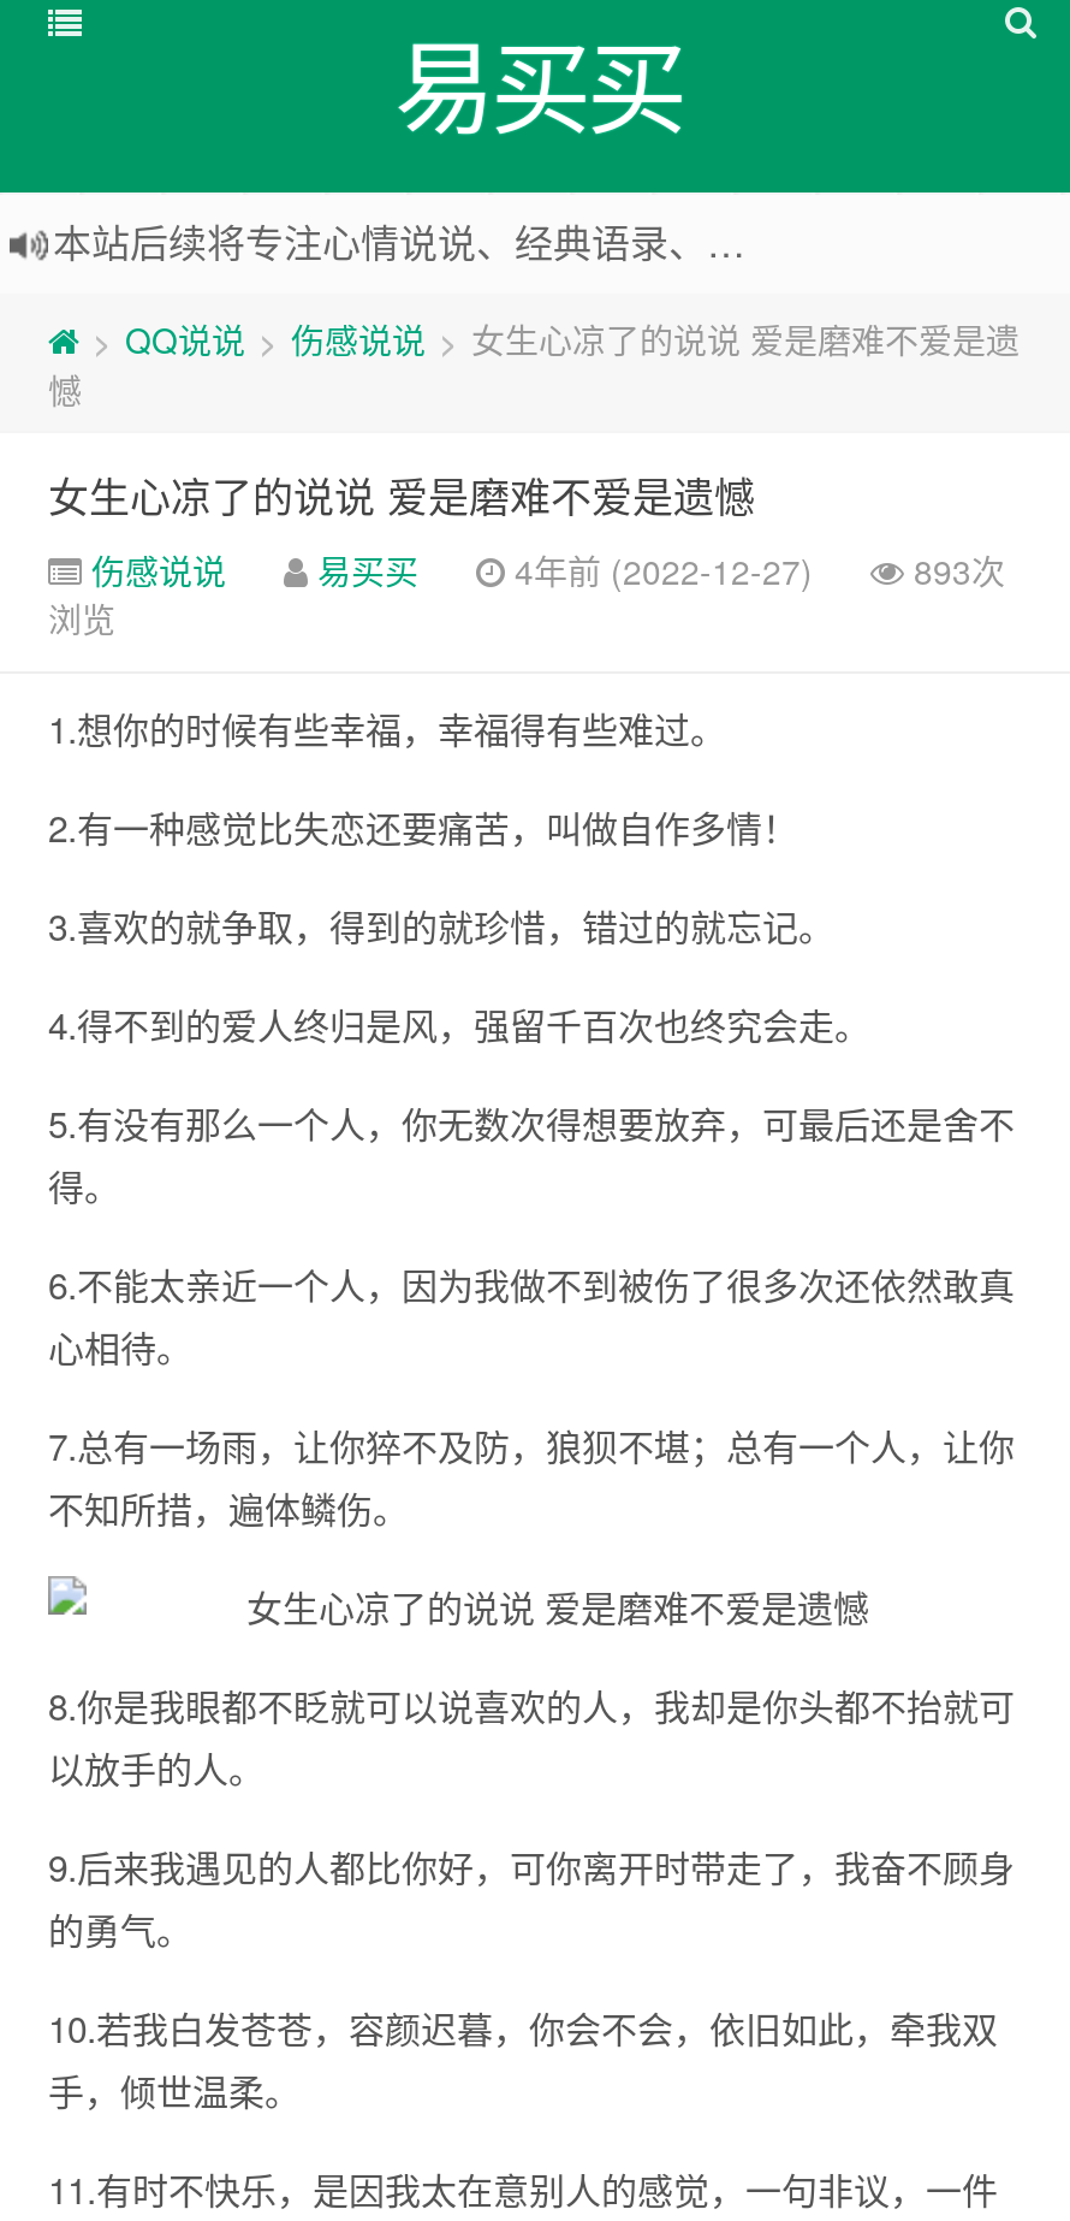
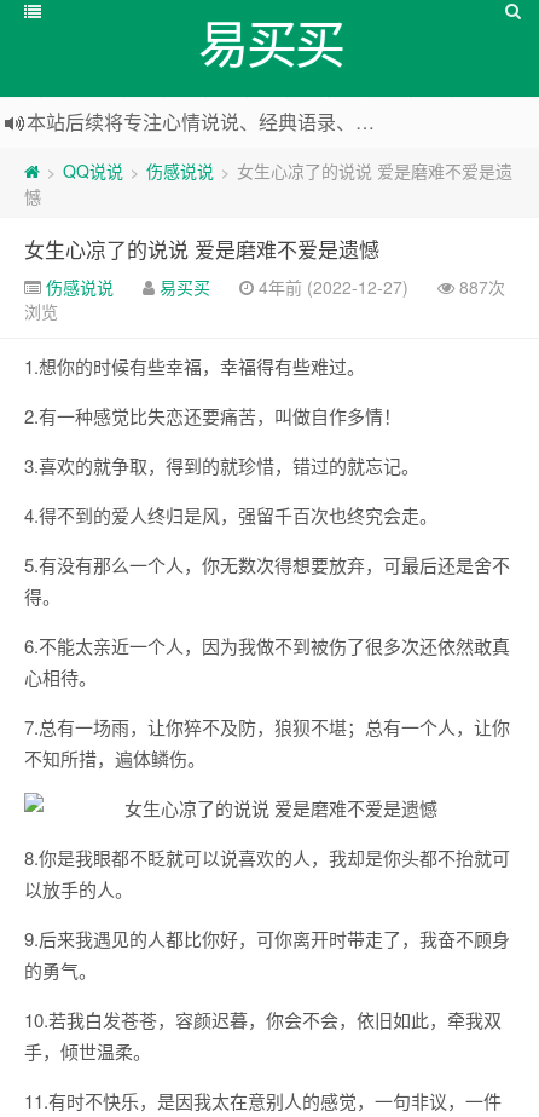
[82,546,1005,594] 伤感说说 易买买 4年前 (2022-12-27) 893次 -> [41,275,505,299] 伤感说说 易买买 4年前 (2022-12-27) 887次

